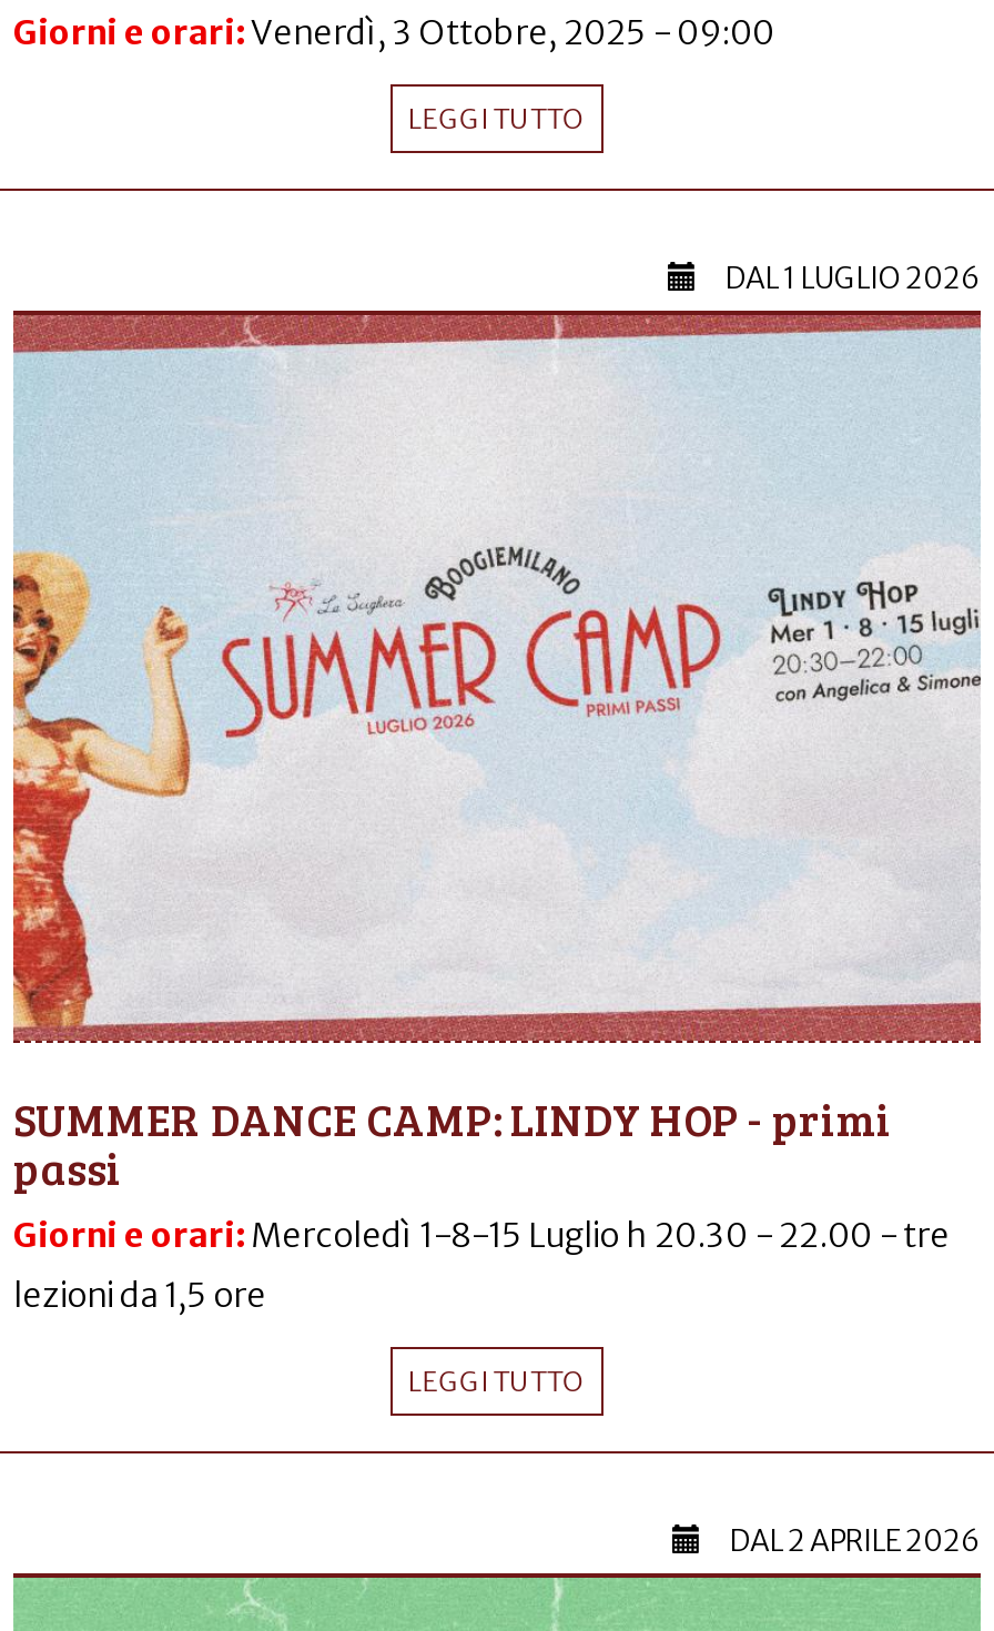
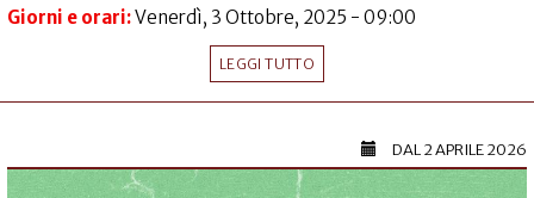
[726,259,981,296] DAL 1 LUGLIO 2026 -> none
[11,313,983,1397] [image] | SUMMER DANCE CAMP: LINDY HOP - primi | passi | Giorni e orari: Mercoledì 1-8-15 Luglio h 20.30 - 22.00 - tre | lezioni da 1,5 ore | LEGGI TUTTO -> none

